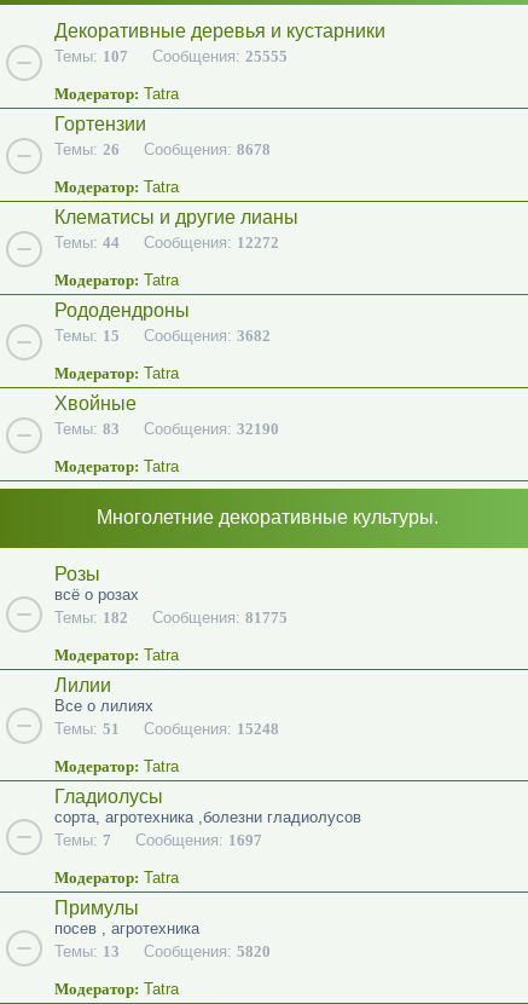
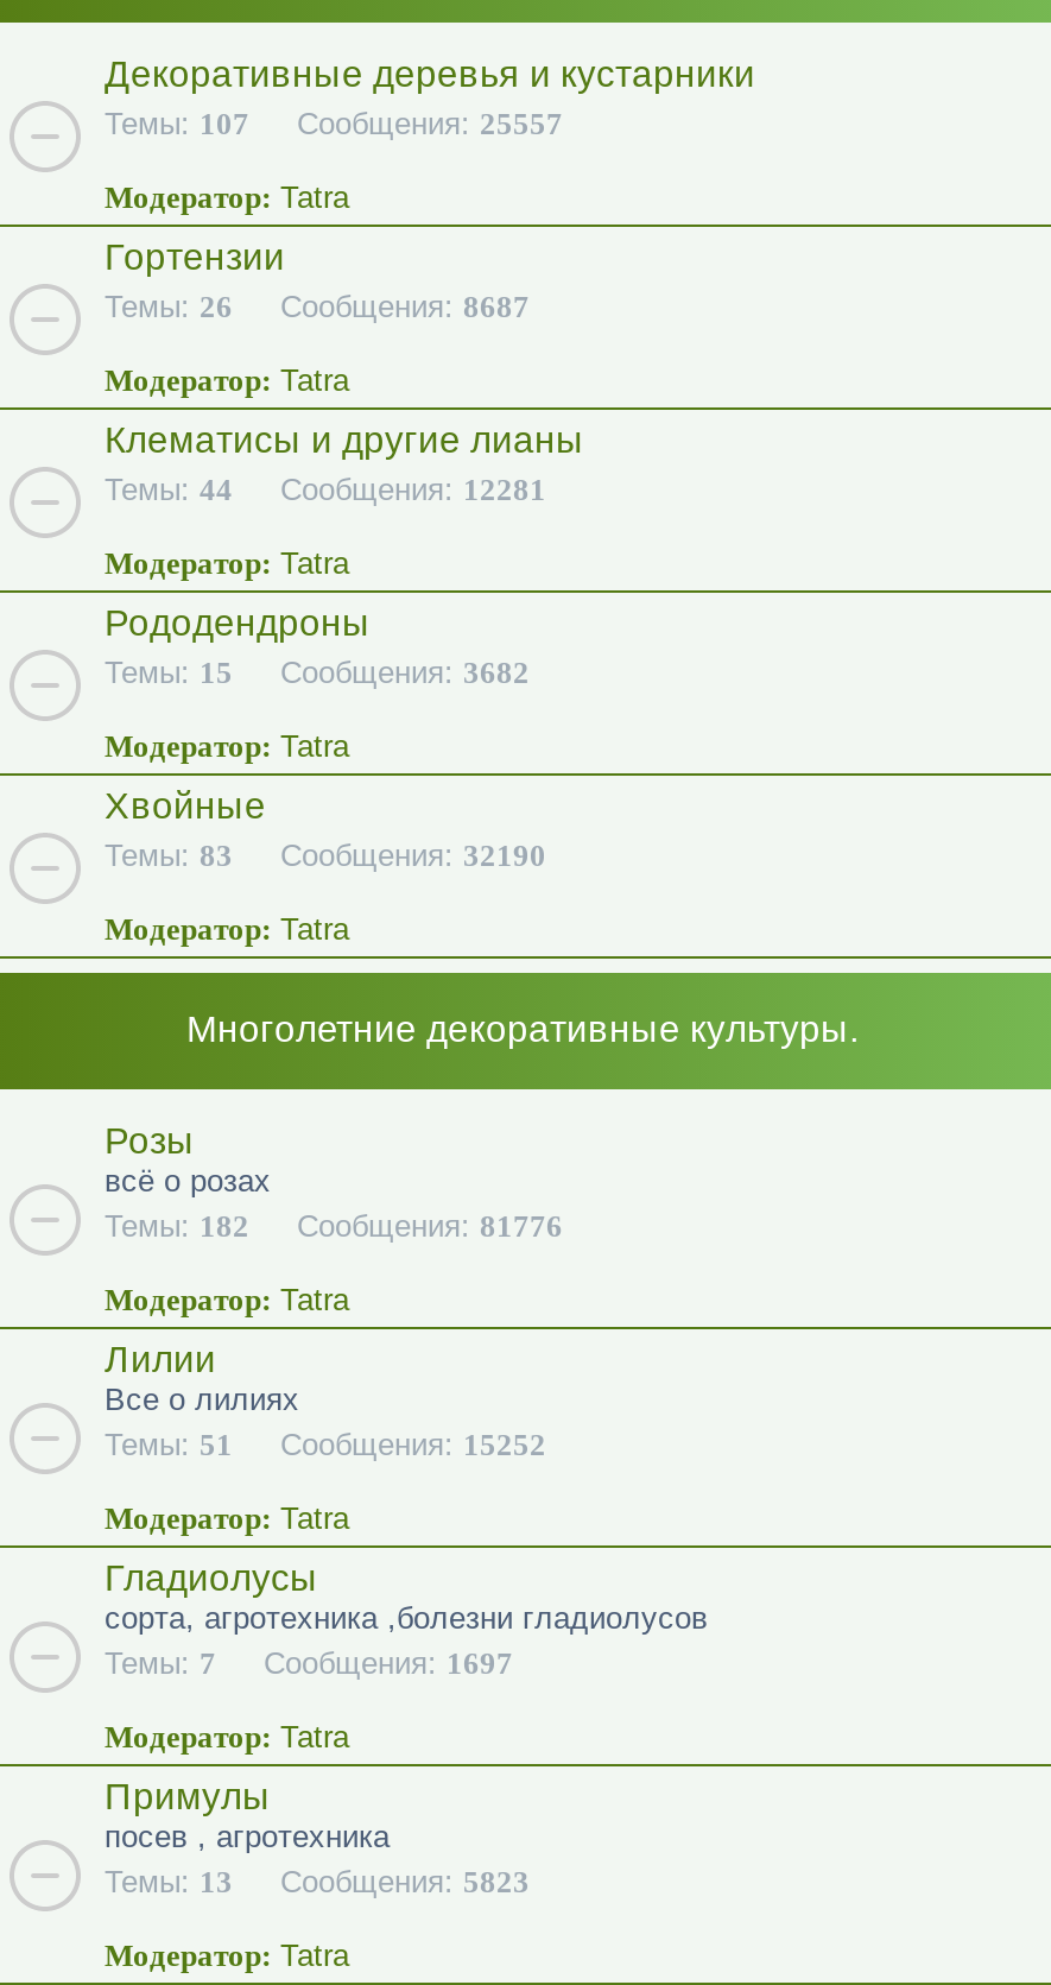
[54,48,288,66] Темы: 107 Сообщения: 25555 -> [105,106,563,142] Темы: 107 Сообщения: 25557
[54,141,271,159] Темы: 26 Сообщения: 8678 -> [105,289,530,325] Темы: 26 Сообщения: 8687
[54,234,279,252] Темы: 44 Сообщения: 12272 -> [105,472,546,508] Темы: 44 Сообщения: 12281
[54,609,288,627] Темы: 182 Сообщения: 81775 -> [105,1209,563,1244] Темы: 182 Сообщения: 81776
[54,720,279,738] Темы: 51 Сообщения: 15248 -> [105,1427,546,1463] Темы: 51 Сообщения: 15252
[54,943,271,961] Темы: 13 Сообщения: 5820 -> [105,1865,530,1900] Темы: 13 Сообщения: 5823

